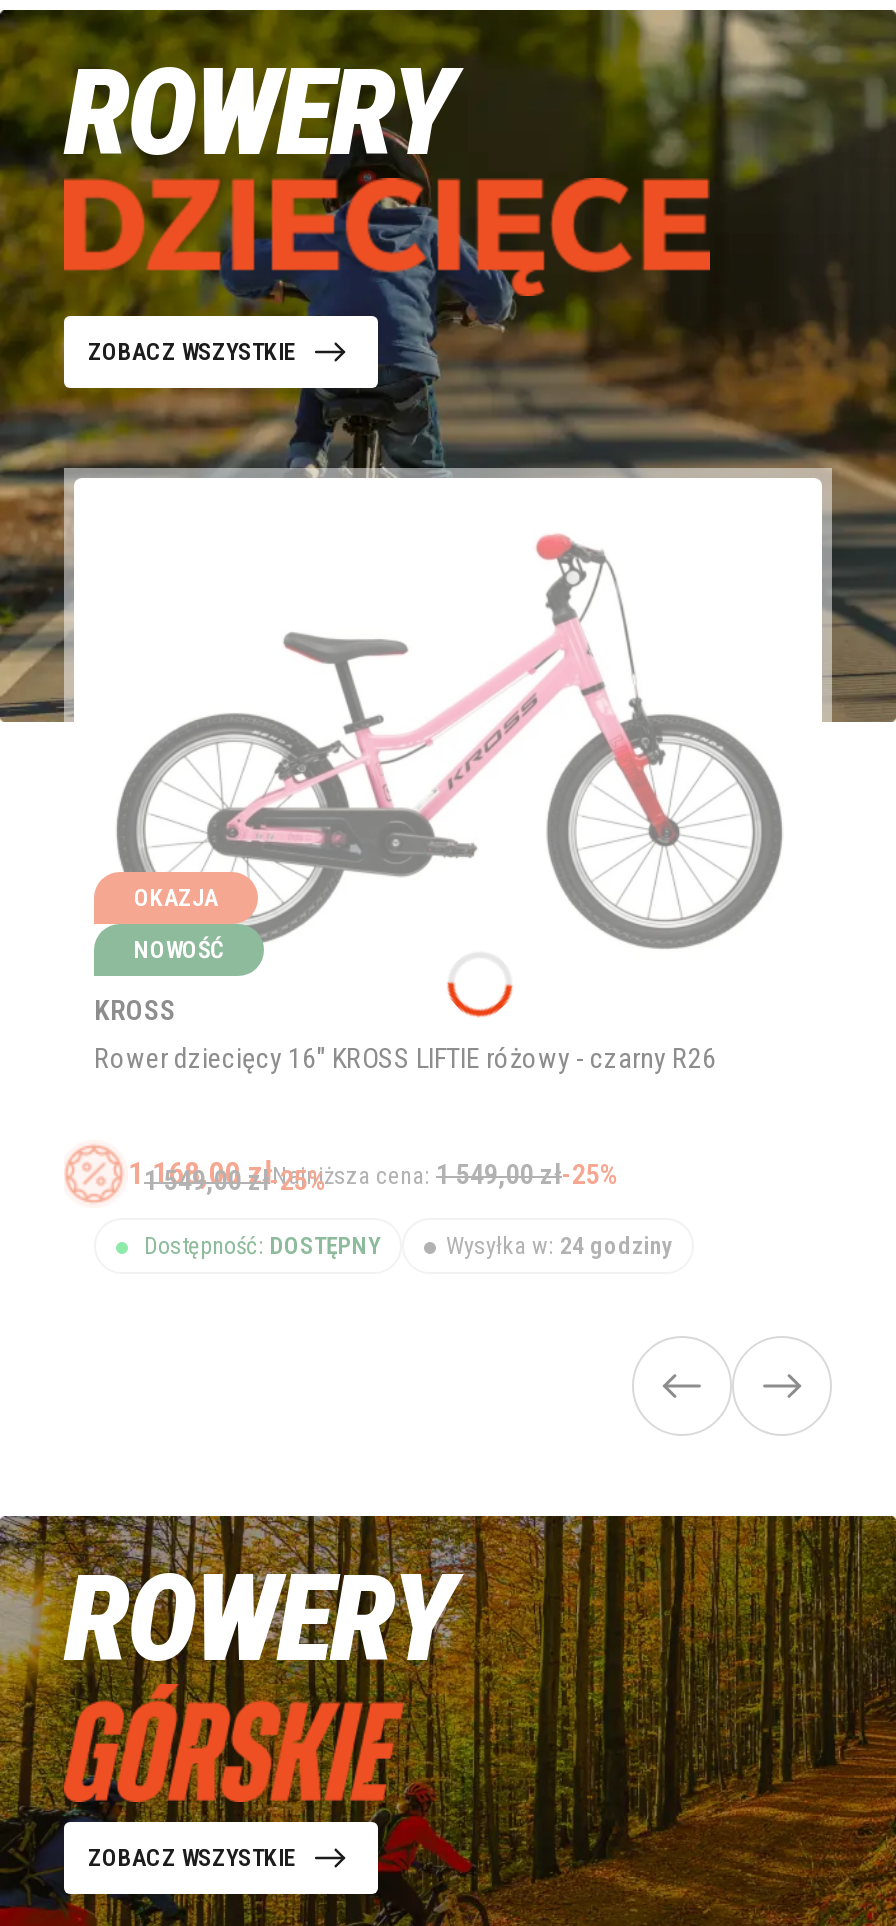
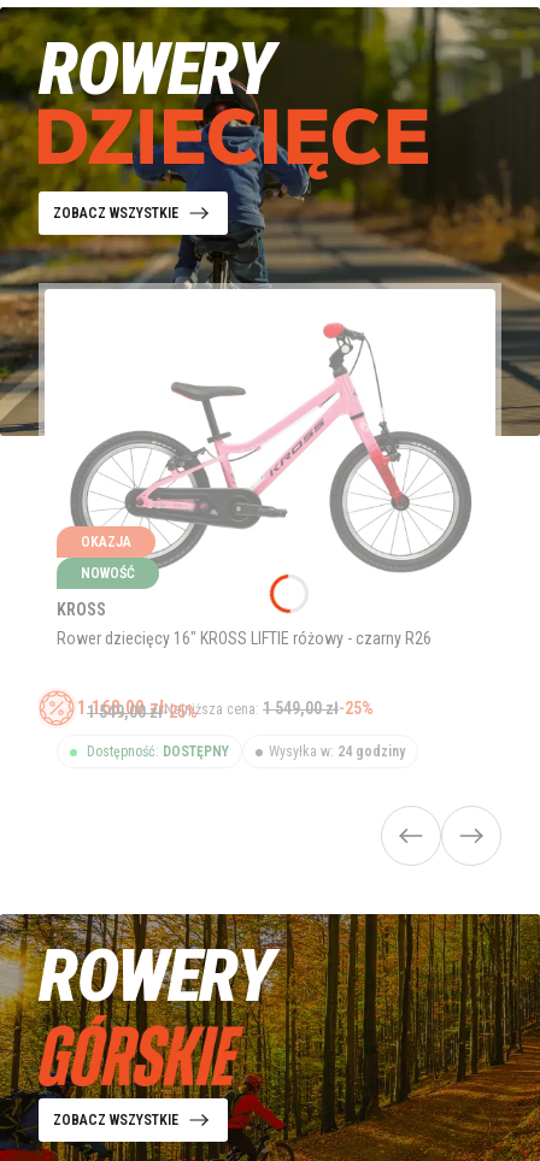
[450,952,514,1016] [image] -> [270,573,309,612] [image]

